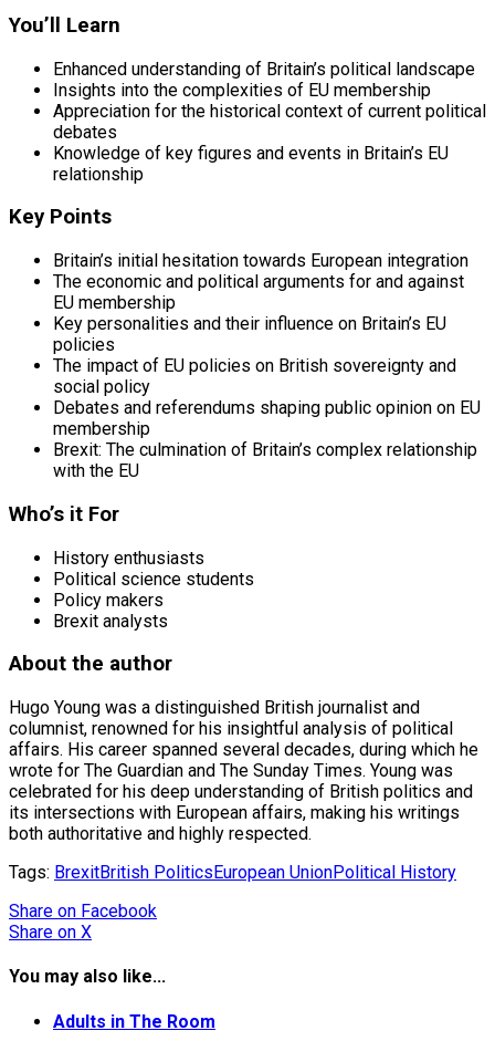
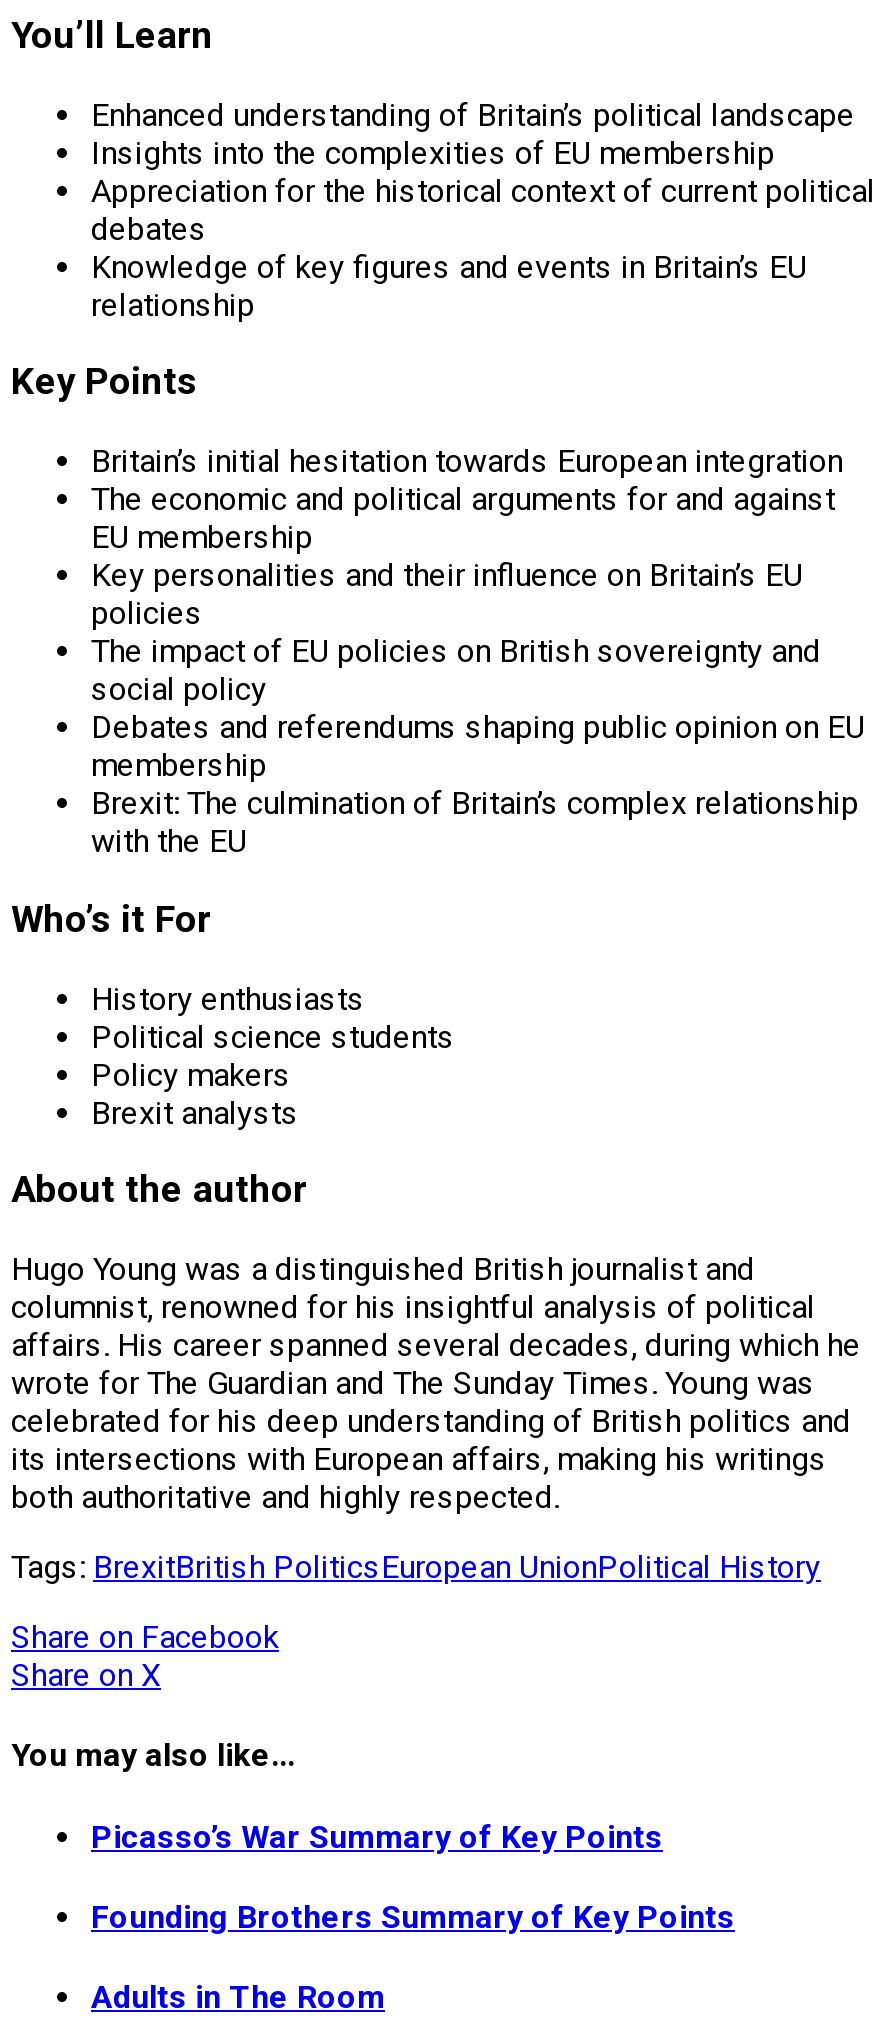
none -> [91,1817,735,1936] Picasso’s War Summary of Key Points | Founding Brothers Summary of Key Points

